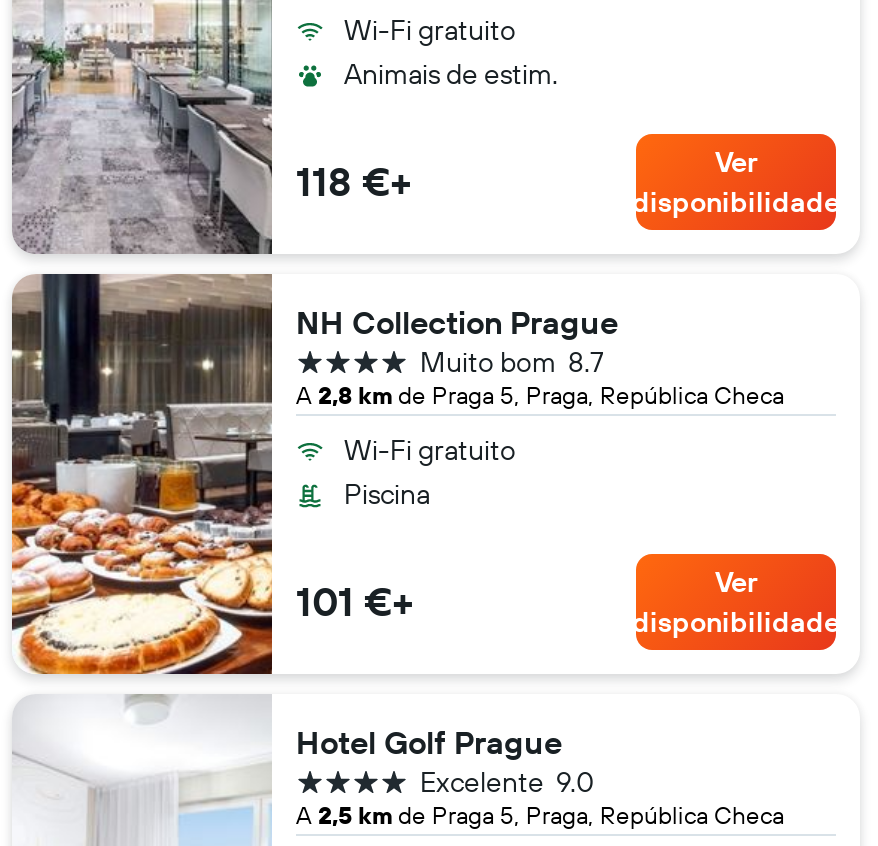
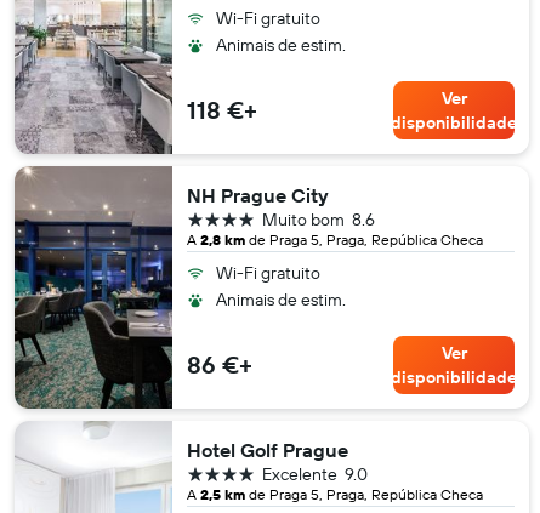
[10,274,618,676] [image] | NH Collection Prague -> [13,166,329,410] [image] | NH Prague City
[568,344,604,380] 8.7 -> [352,209,375,230] 8.6
[344,476,430,512] Piscina -> [216,289,346,310] Animais de estim.
[296,576,414,626] 101 €+ -> [187,349,252,380] 86 €+

